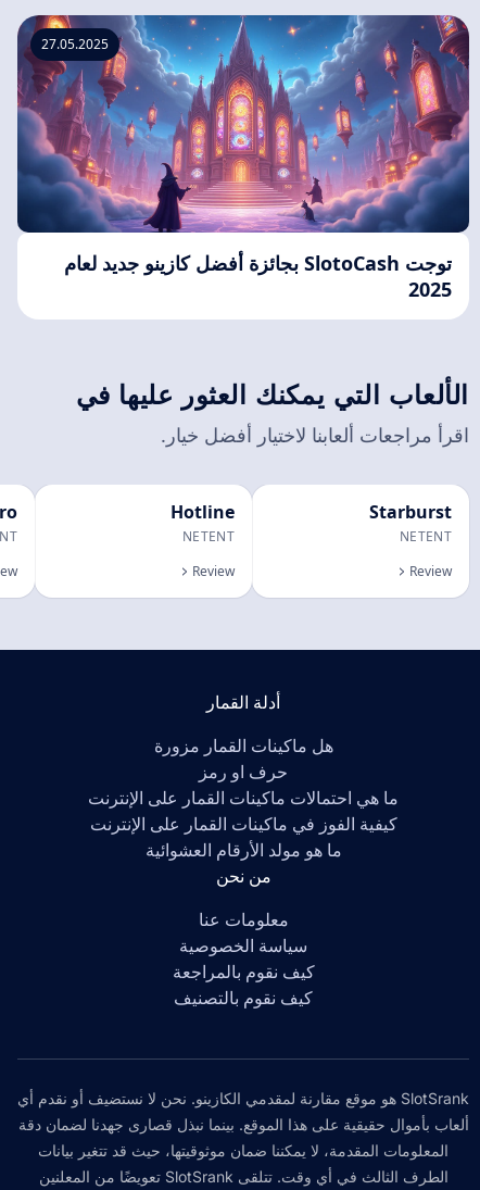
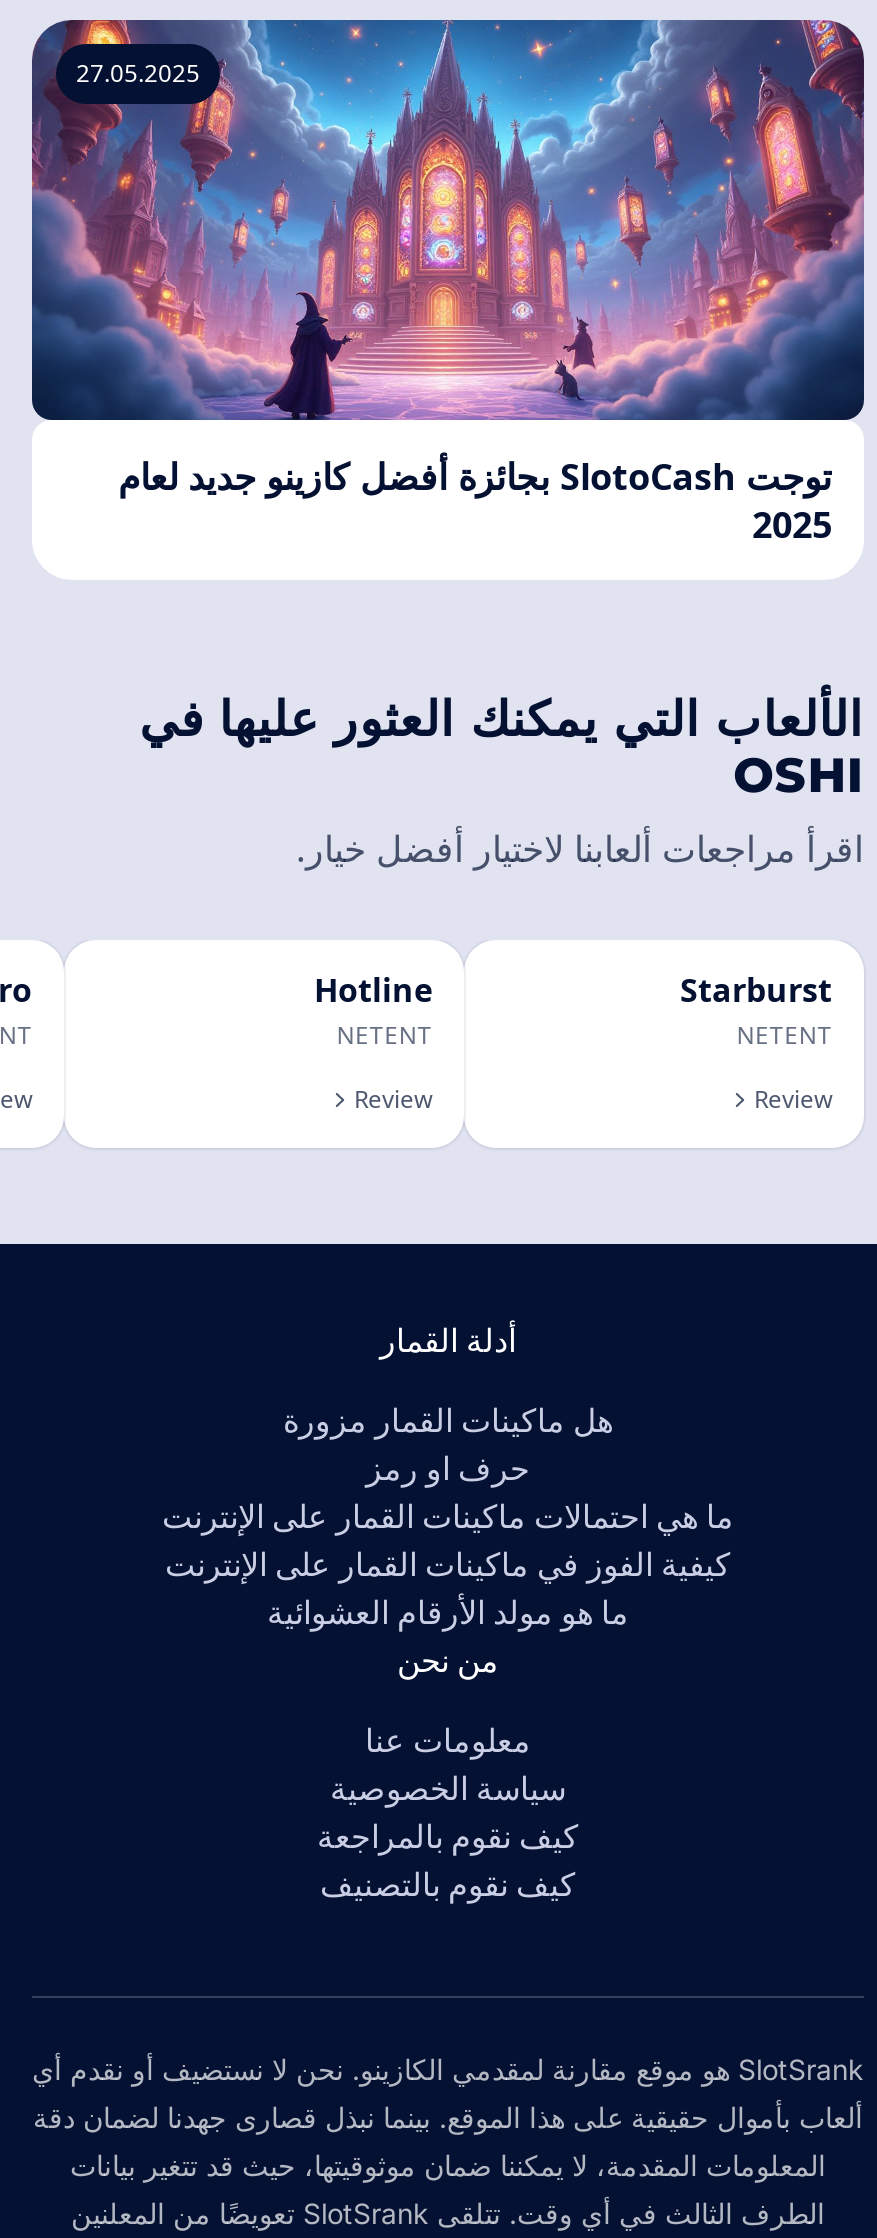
none -> [733,746,864,804] OSHI

